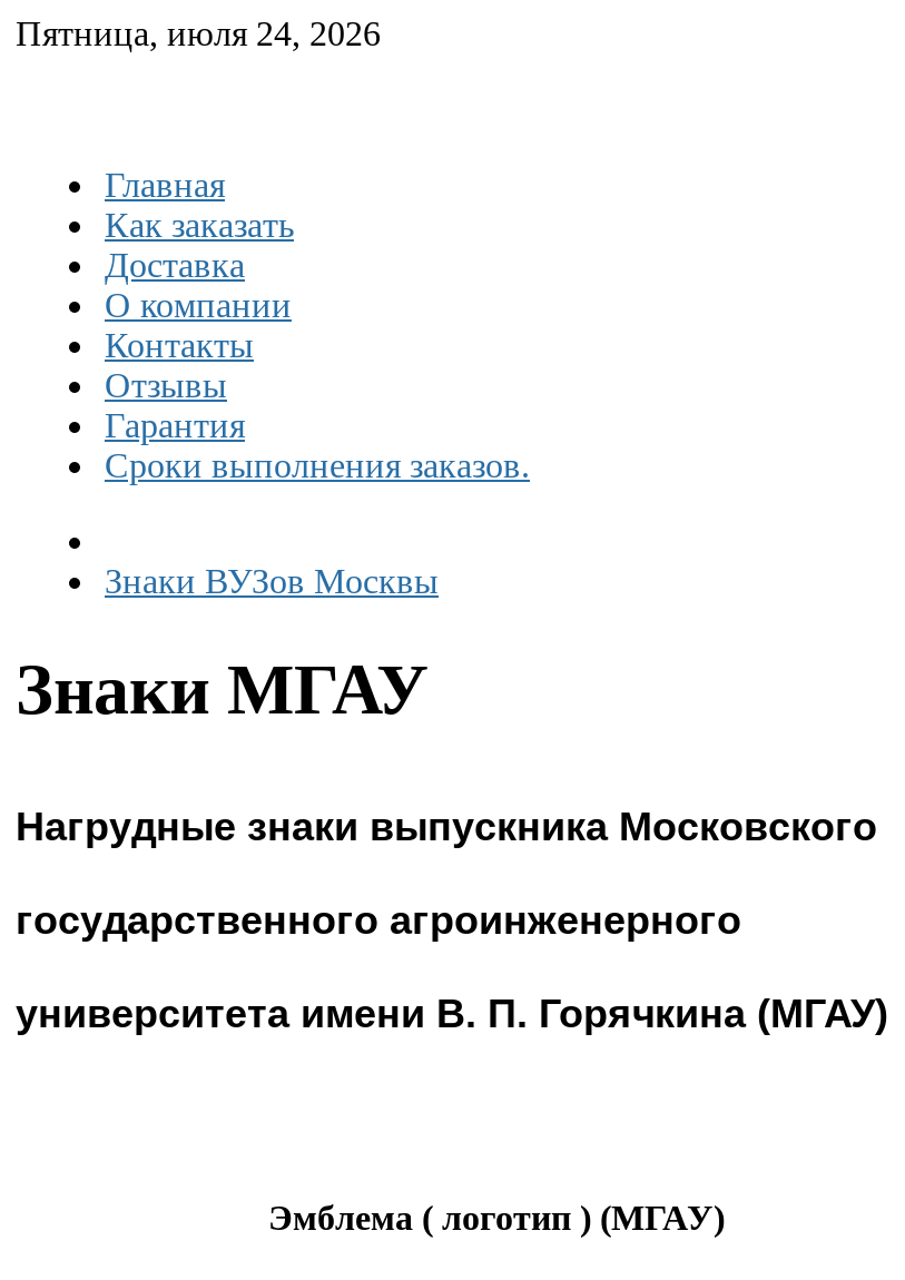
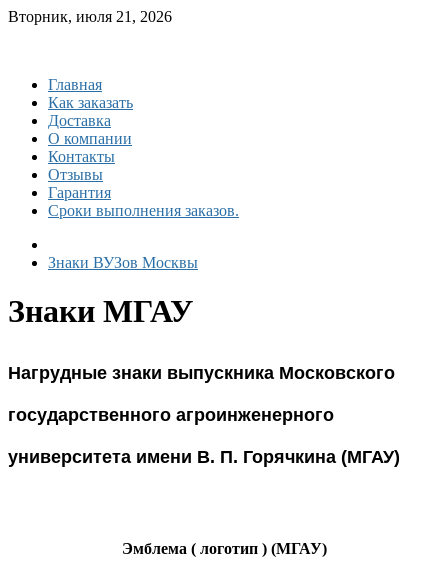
[16,14,381,52] Пятница, июля 24, 2026 -> [8,8,172,25] Вторник, июля 21, 2026

